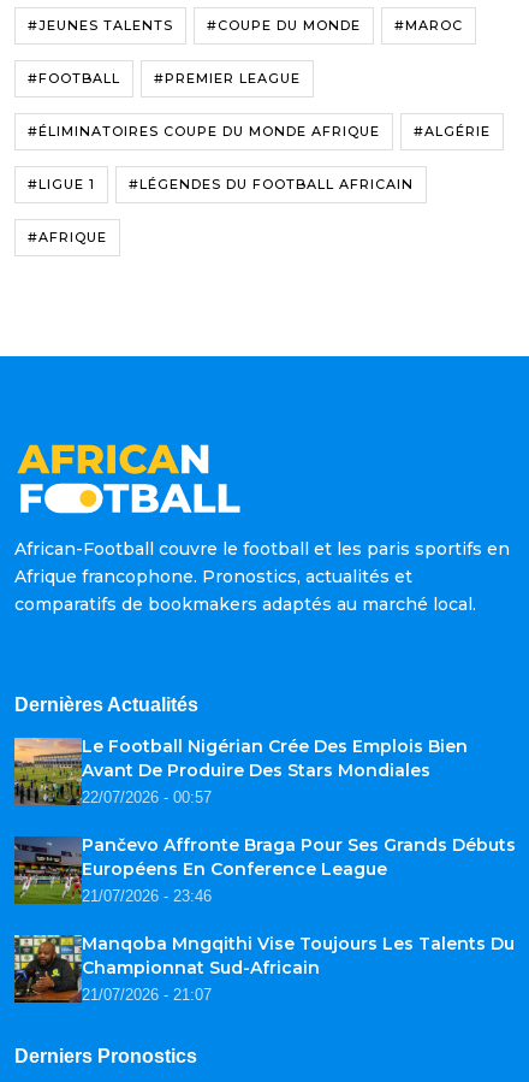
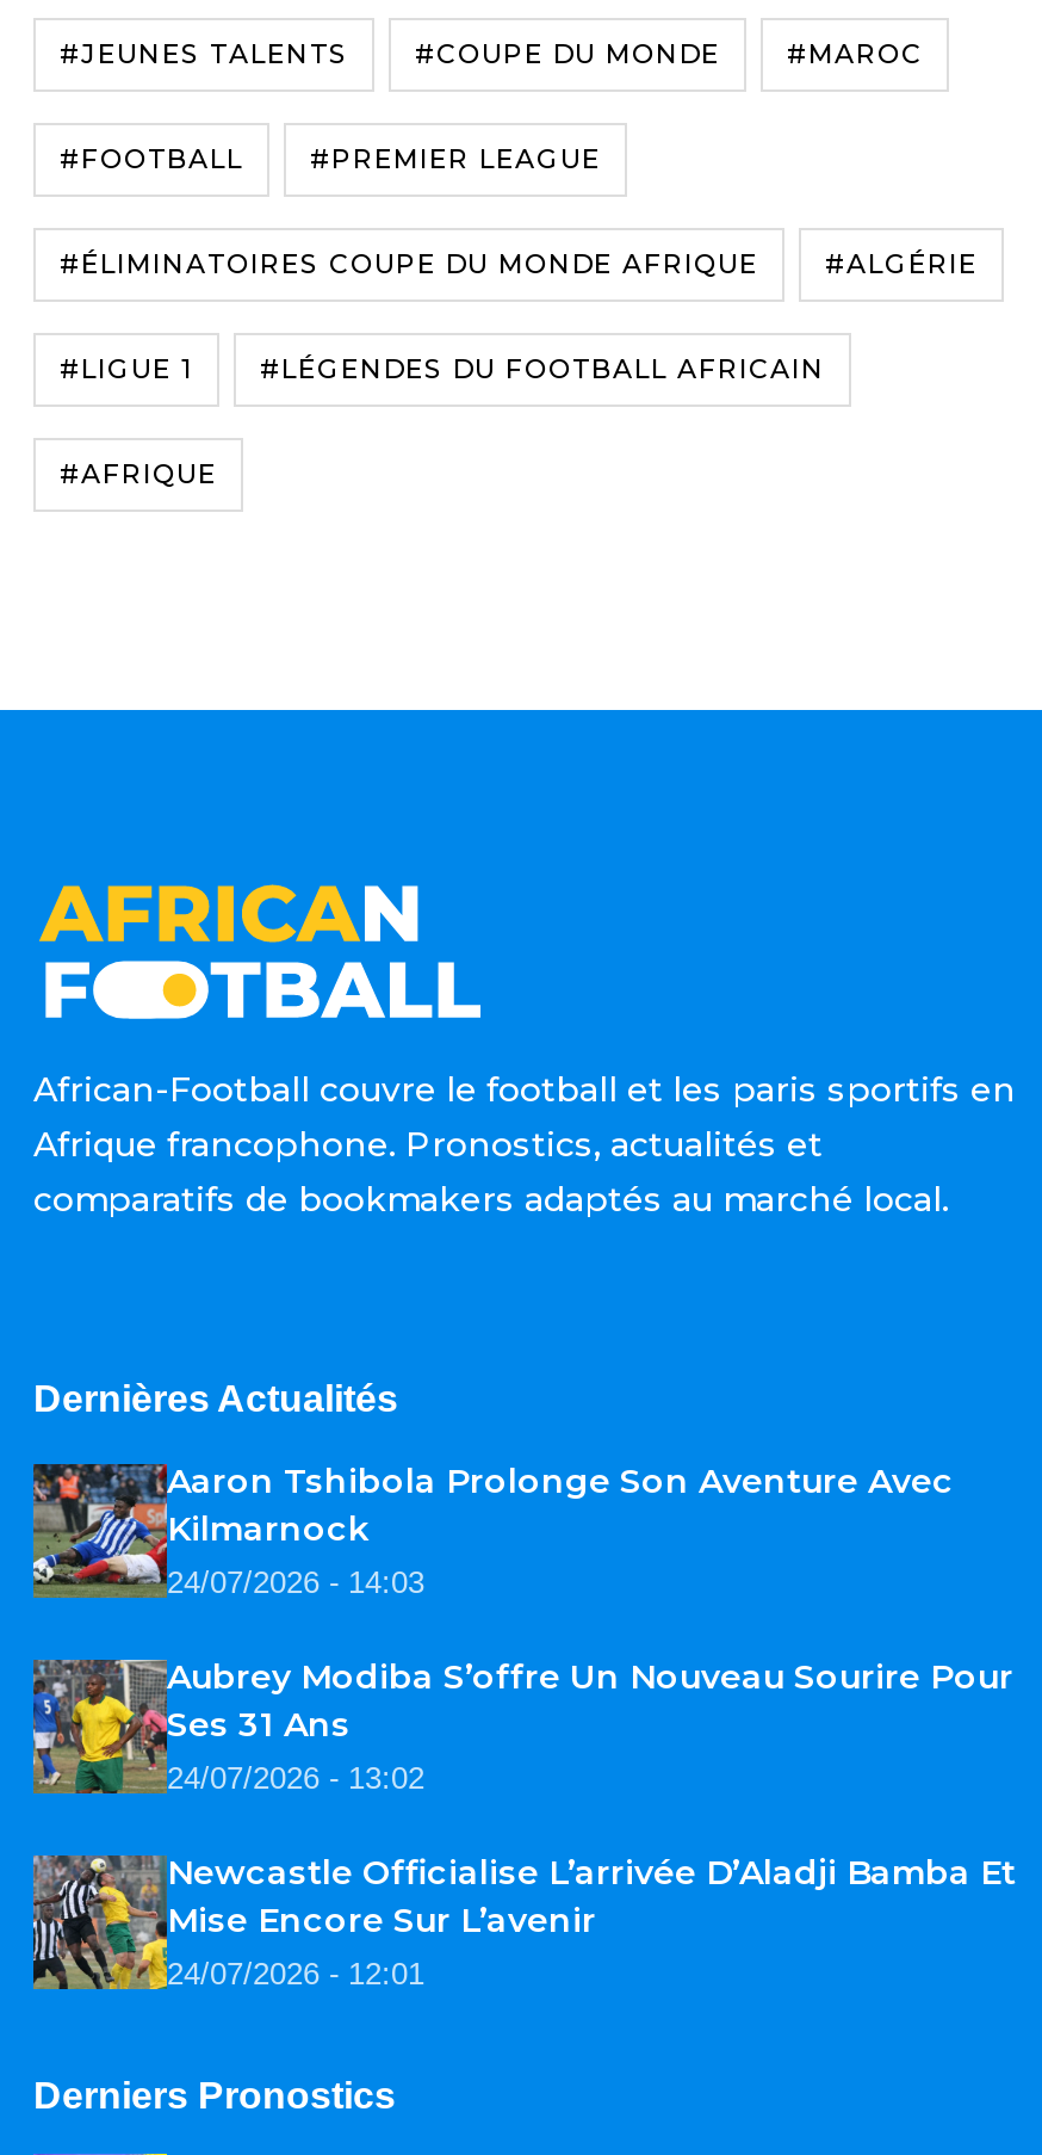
[13,735,468,806] [image] | Le Football Nigérian Crée Des Emplois Bien | Avant De Produire Des Stars Mondiales | 22/07/2026 - 00:57 -> [31,1460,954,1601] [image] | Aaron Tshibola Prolonge Son Aventure Avec | Kilmarnock | 24/07/2026 - 14:03
[13,834,516,905] [image] | Pančevo Affronte Braga Pour Ses Grands Débuts | Européens En Conference League | 21/07/2026 - 23:46 -> [31,1656,1013,1796] [image] | Aubrey Modiba S’offre Un Nouveau Sourire Pour | Ses 31 Ans | 24/07/2026 - 13:02
[14,932,515,1004] [image] | Manqoba Mngqithi Vise Toujours Les Talents Du | Championnat Sud-Africain | 21/07/2026 - 21:07 -> [33,1851,1016,1993] [image] | Newcastle Officialise L’arrivée D’Aladji Bamba Et | Mise Encore Sur L’avenir | 24/07/2026 - 12:01

